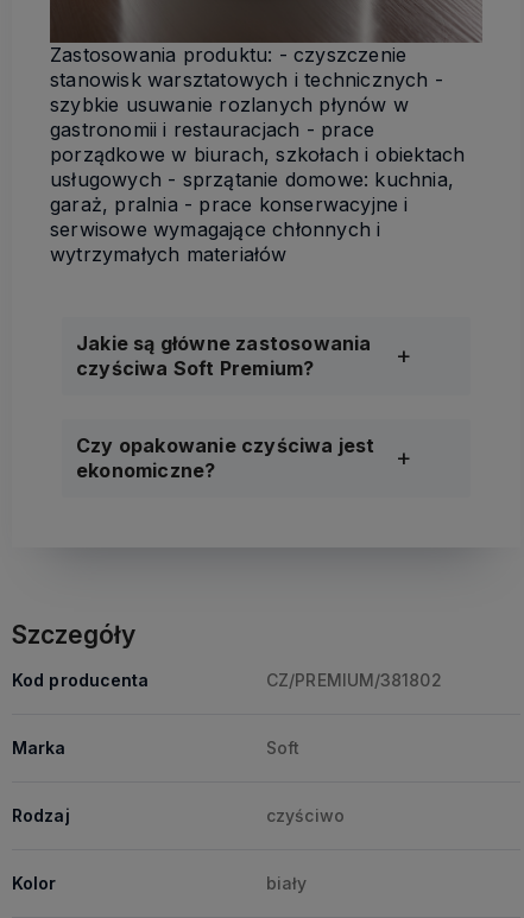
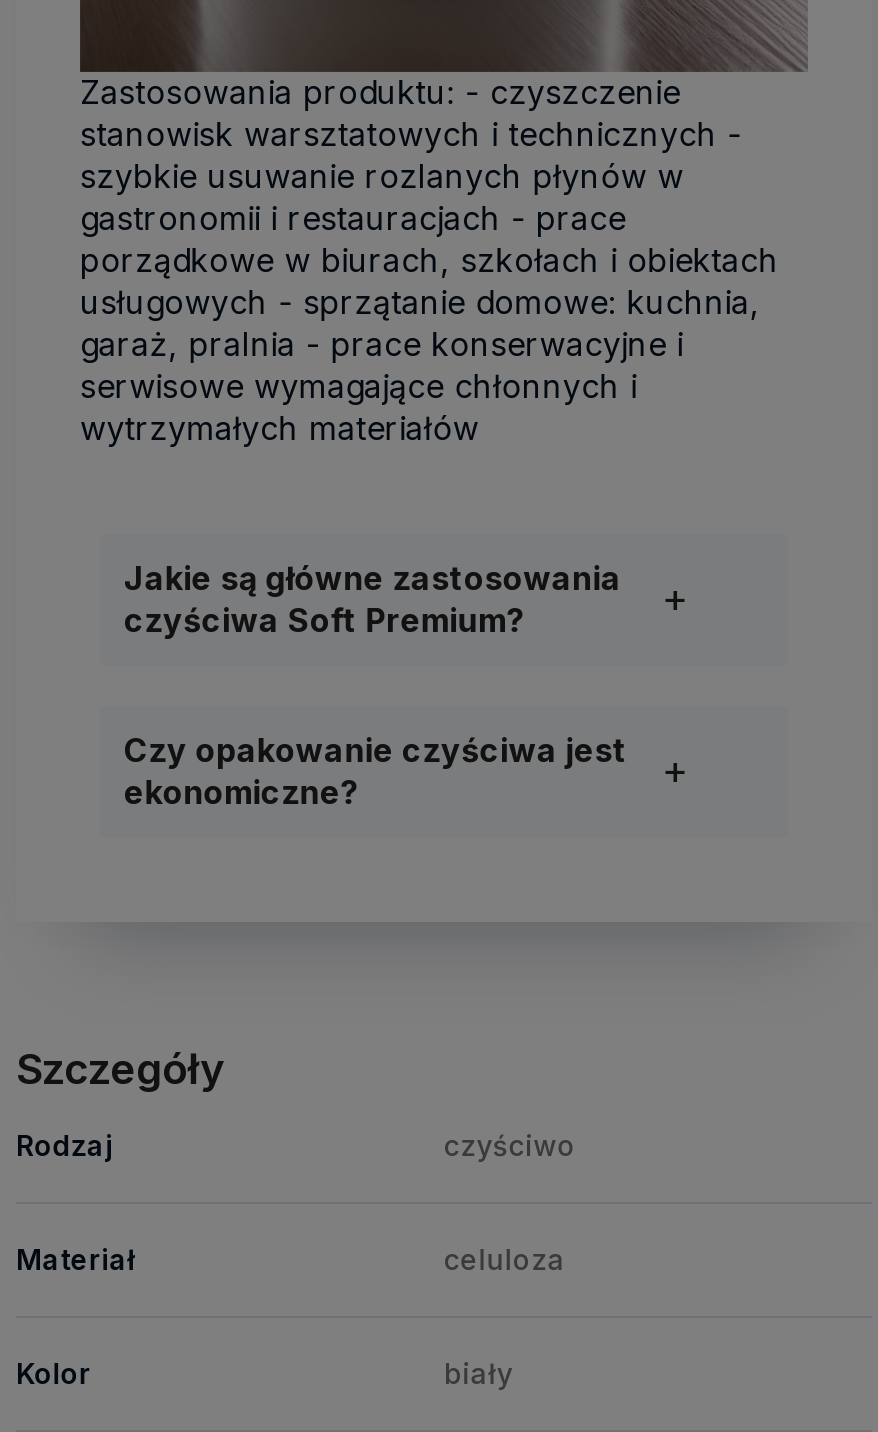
[12,670,442,758] Kod producenta | CZ/PREMIUM/381802 | Marka | Soft -> none
moved [12,805,344,825] -> [16,1128,576,1162]: Rodzaj | czyściwo
none -> [16,1242,566,1276] Materiał | celuloza

